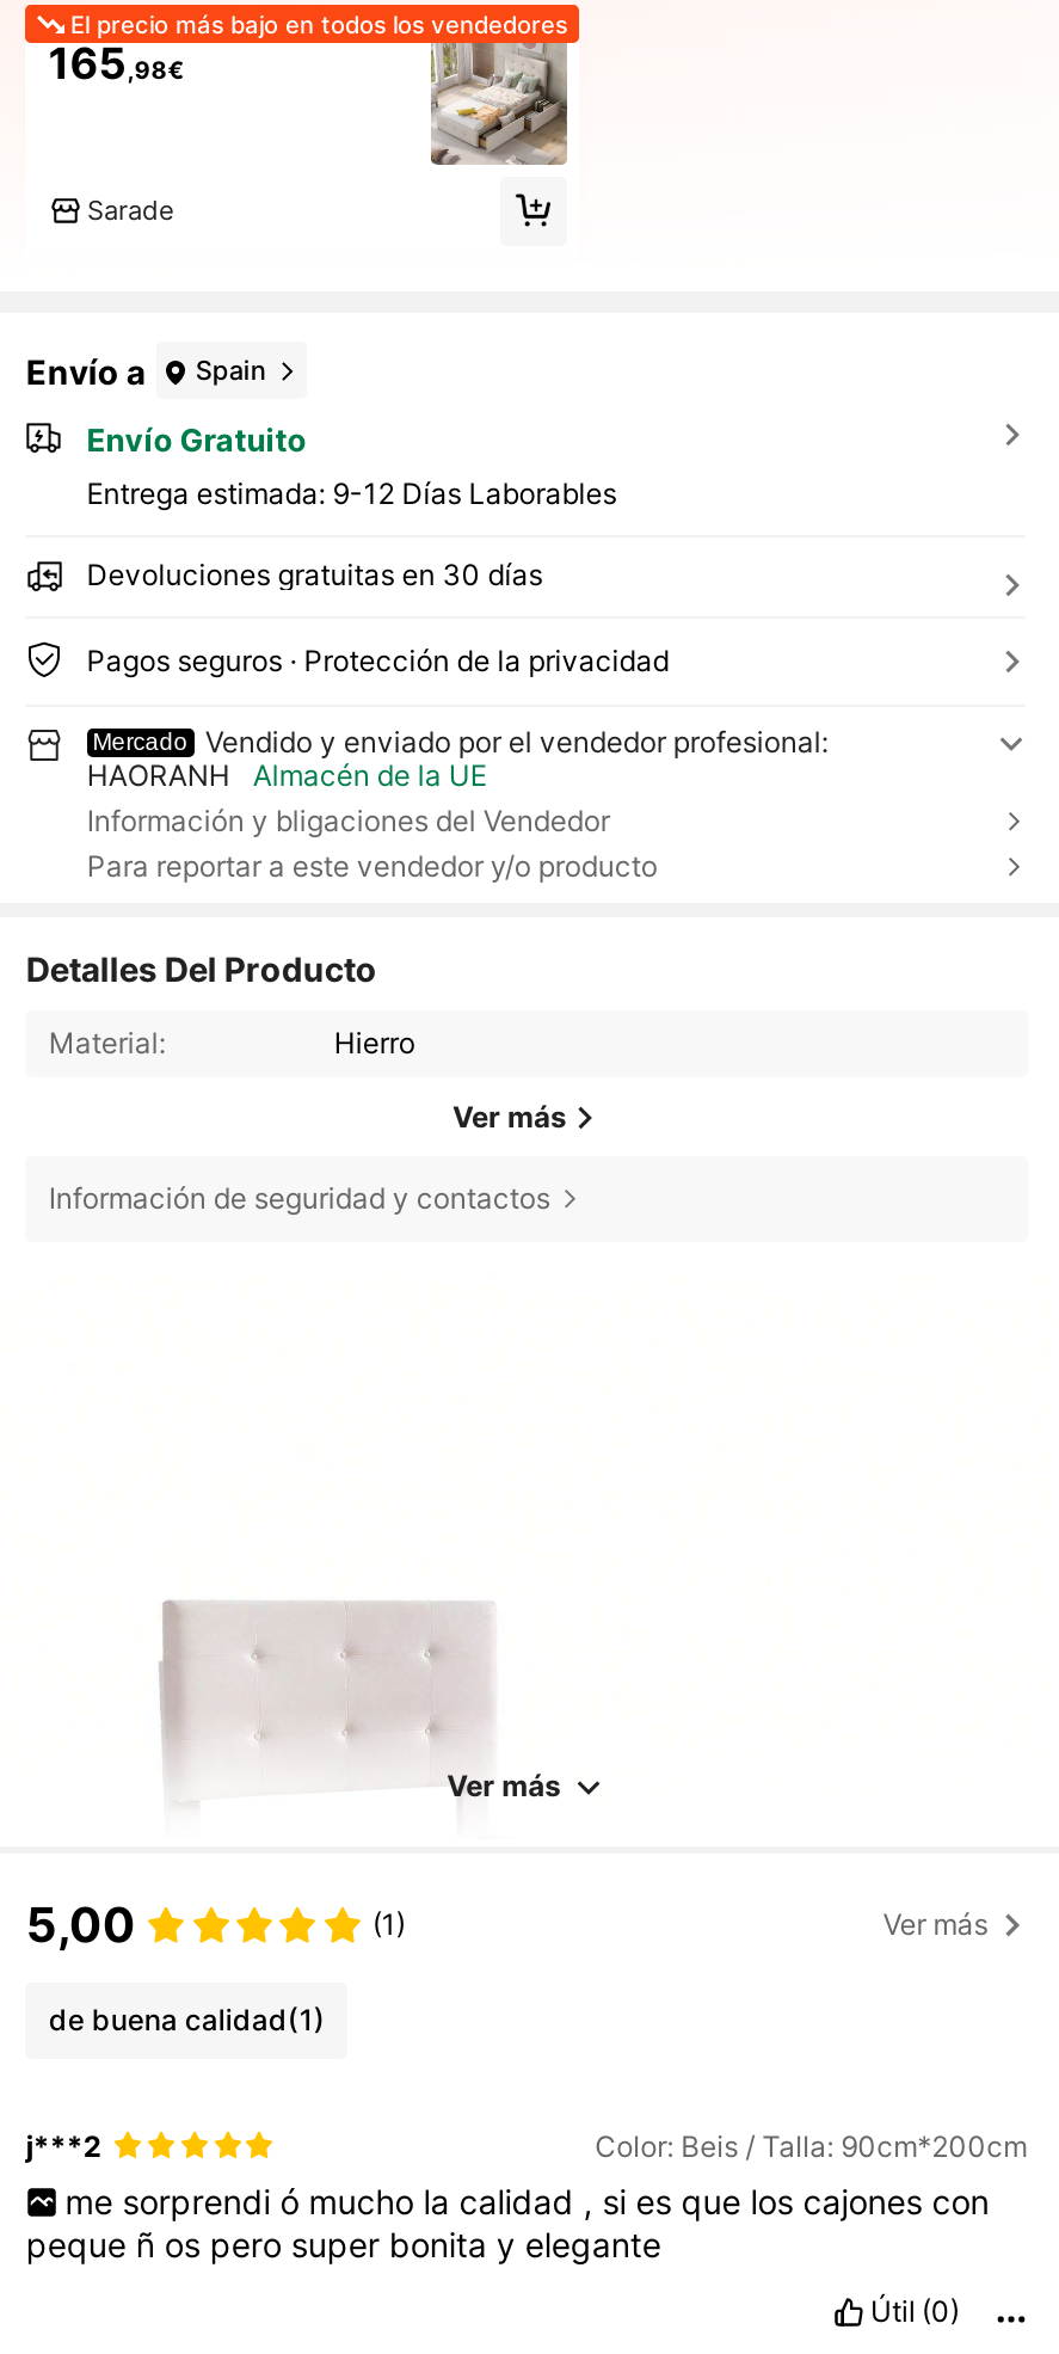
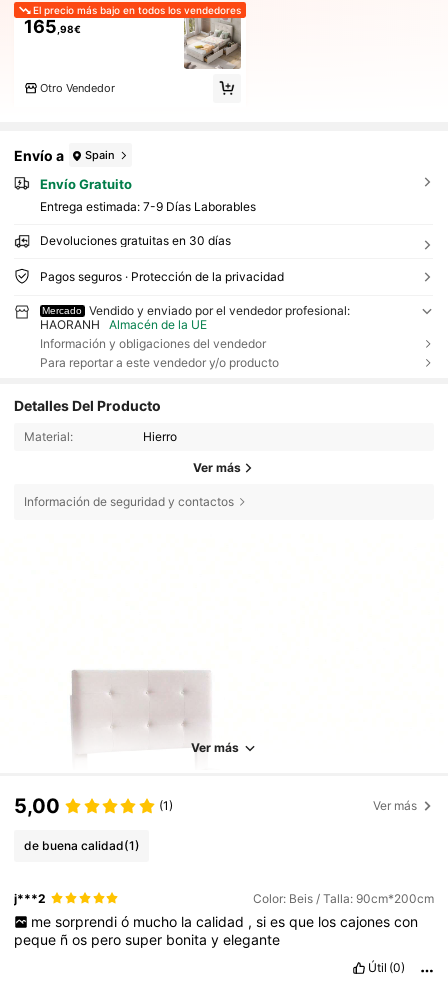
[87,194,173,227] Sarade -> [40,81,115,95] Otro Vendedor
[86,475,617,511] Entrega estimada: 9-12 Días Laborables -> [40,199,256,214] Entrega estimada: 7-9 Días Laborables
[87,803,610,839] Información y bligaciones del Vendedor -> [40,336,266,351] Información y obligaciones del vendedor

